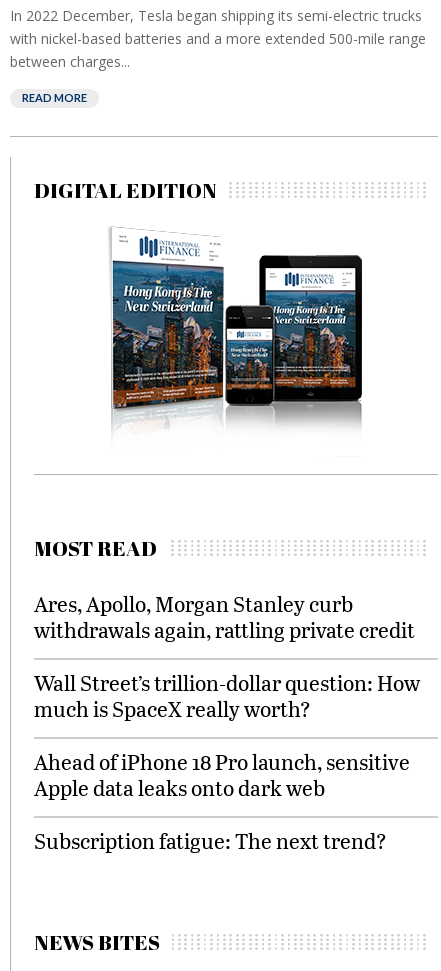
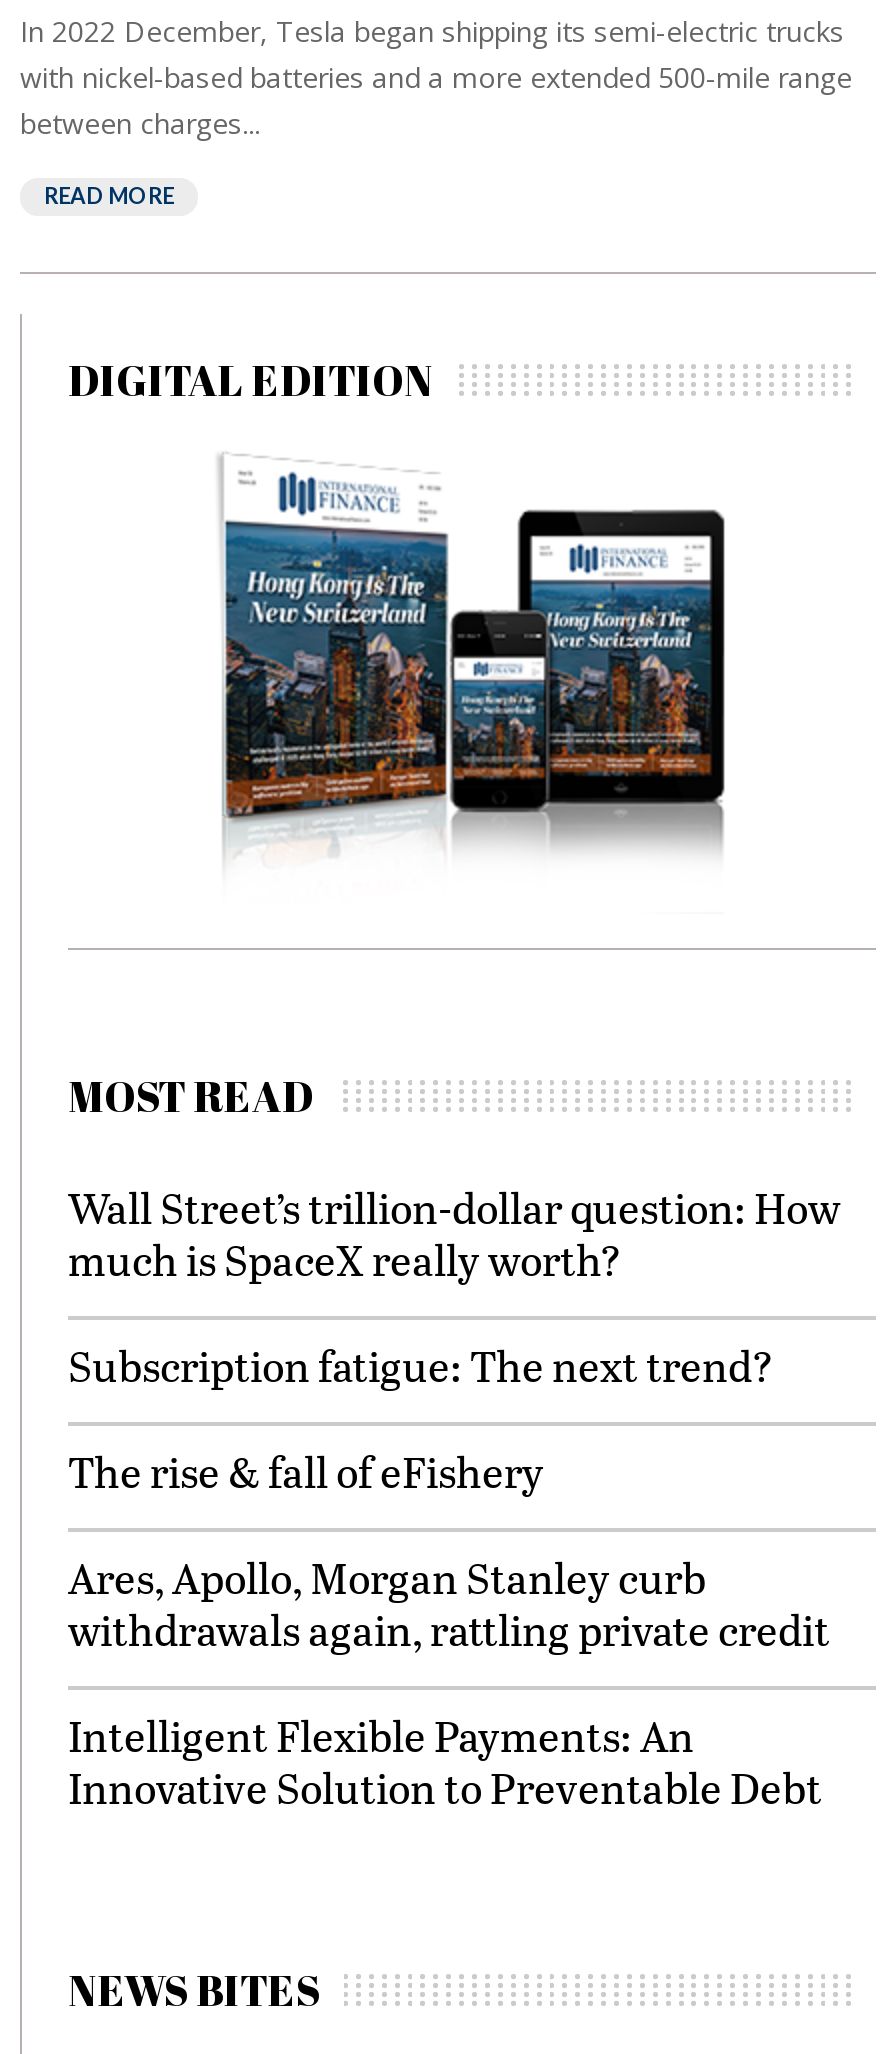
none -> [68,1442,544,1500] The rise & fall of eFishery
moved [34,589,415,644] -> [68,1548,830,1658]: Ares, Apollo, Morgan Stanley curb | withdrawals again, rattling private credit
moved [34,668,420,723] -> [68,1178,840,1288]: Wall Street’s trillion-dollar question: How | much is SpaceX really worth?
[34,747,410,802] Ahead of iPhone 18 Pro launch, sensitive | Apple data leaks onto dark web -> [68,1706,822,1816] Intelligent Flexible Payments: An | Innovative Solution to Preventable Debt
moved [34,826,387,855] -> [68,1336,774,1394]: Subscription fatigue: The next trend?

